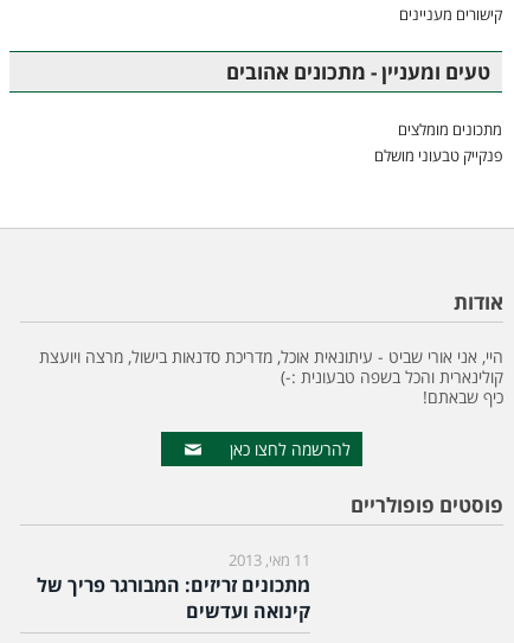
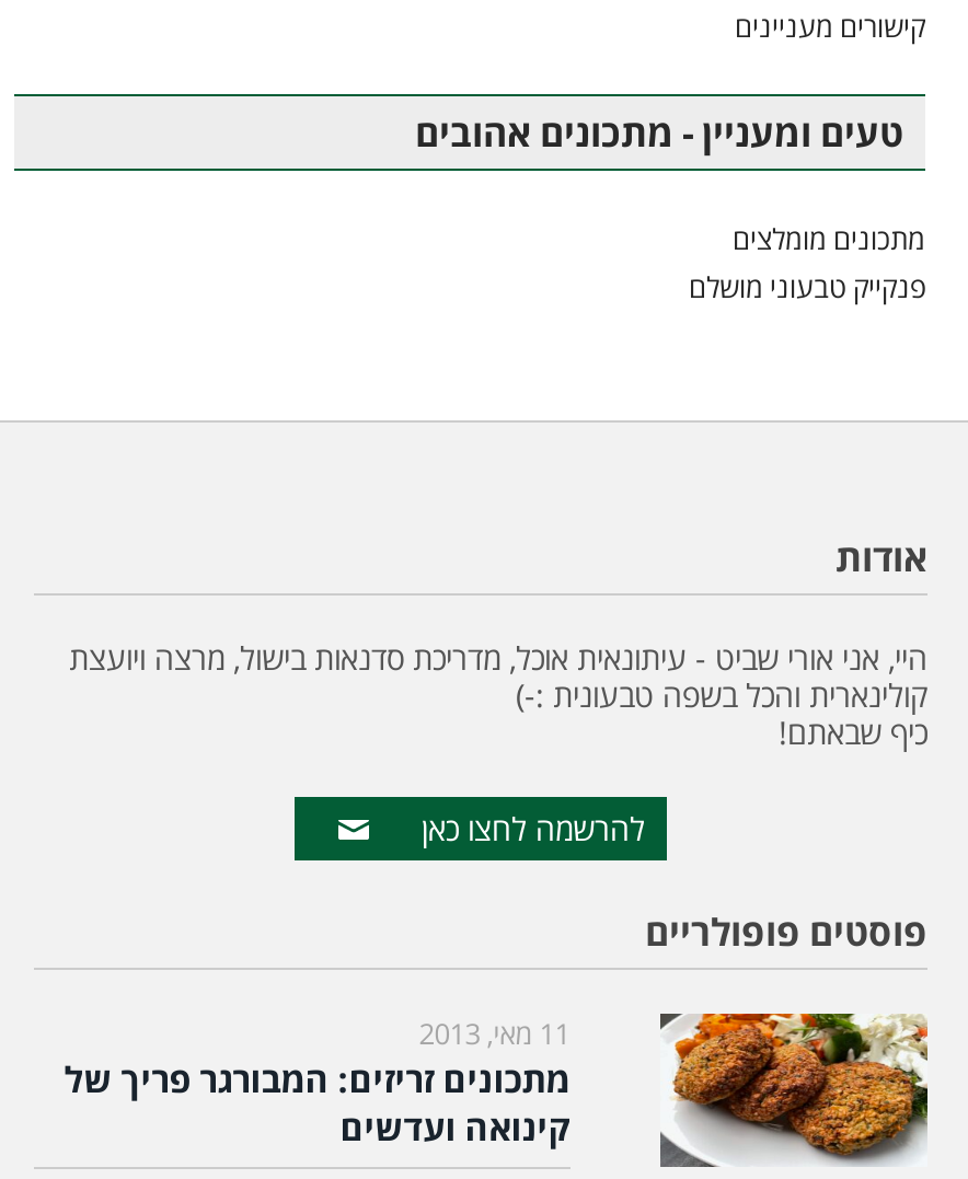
none -> [658,1012,930,1169] [image]

